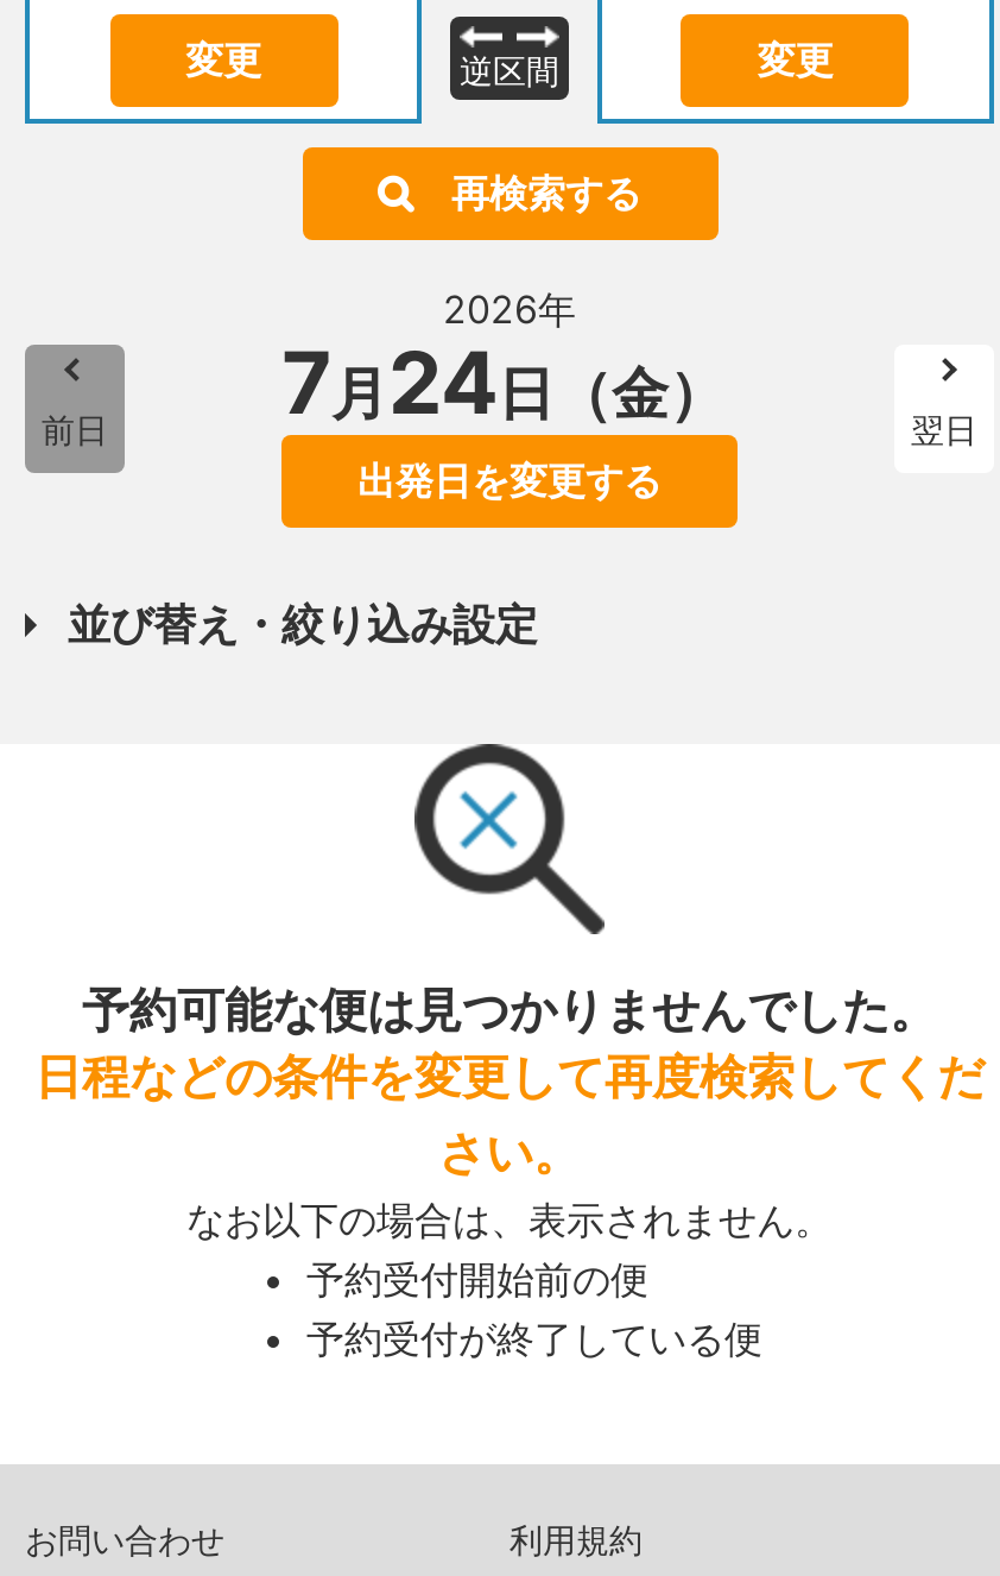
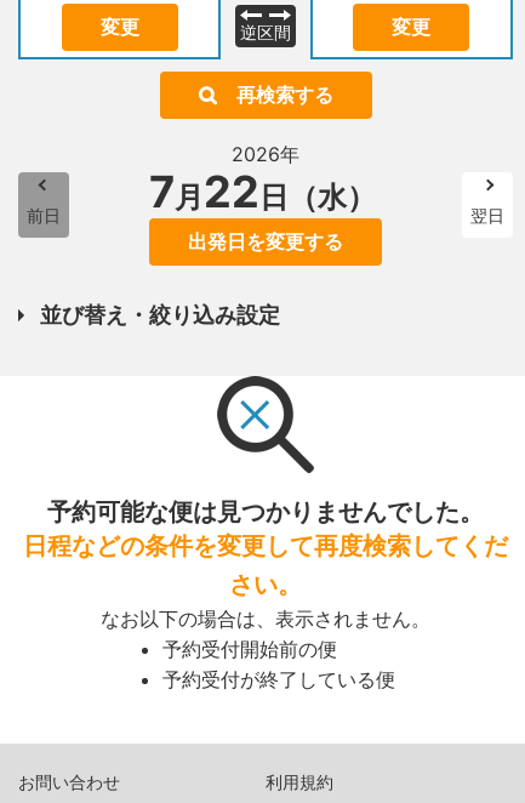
[281,330,726,435] 7月24日（金） -> [149,165,376,218] 7月22日（水）

